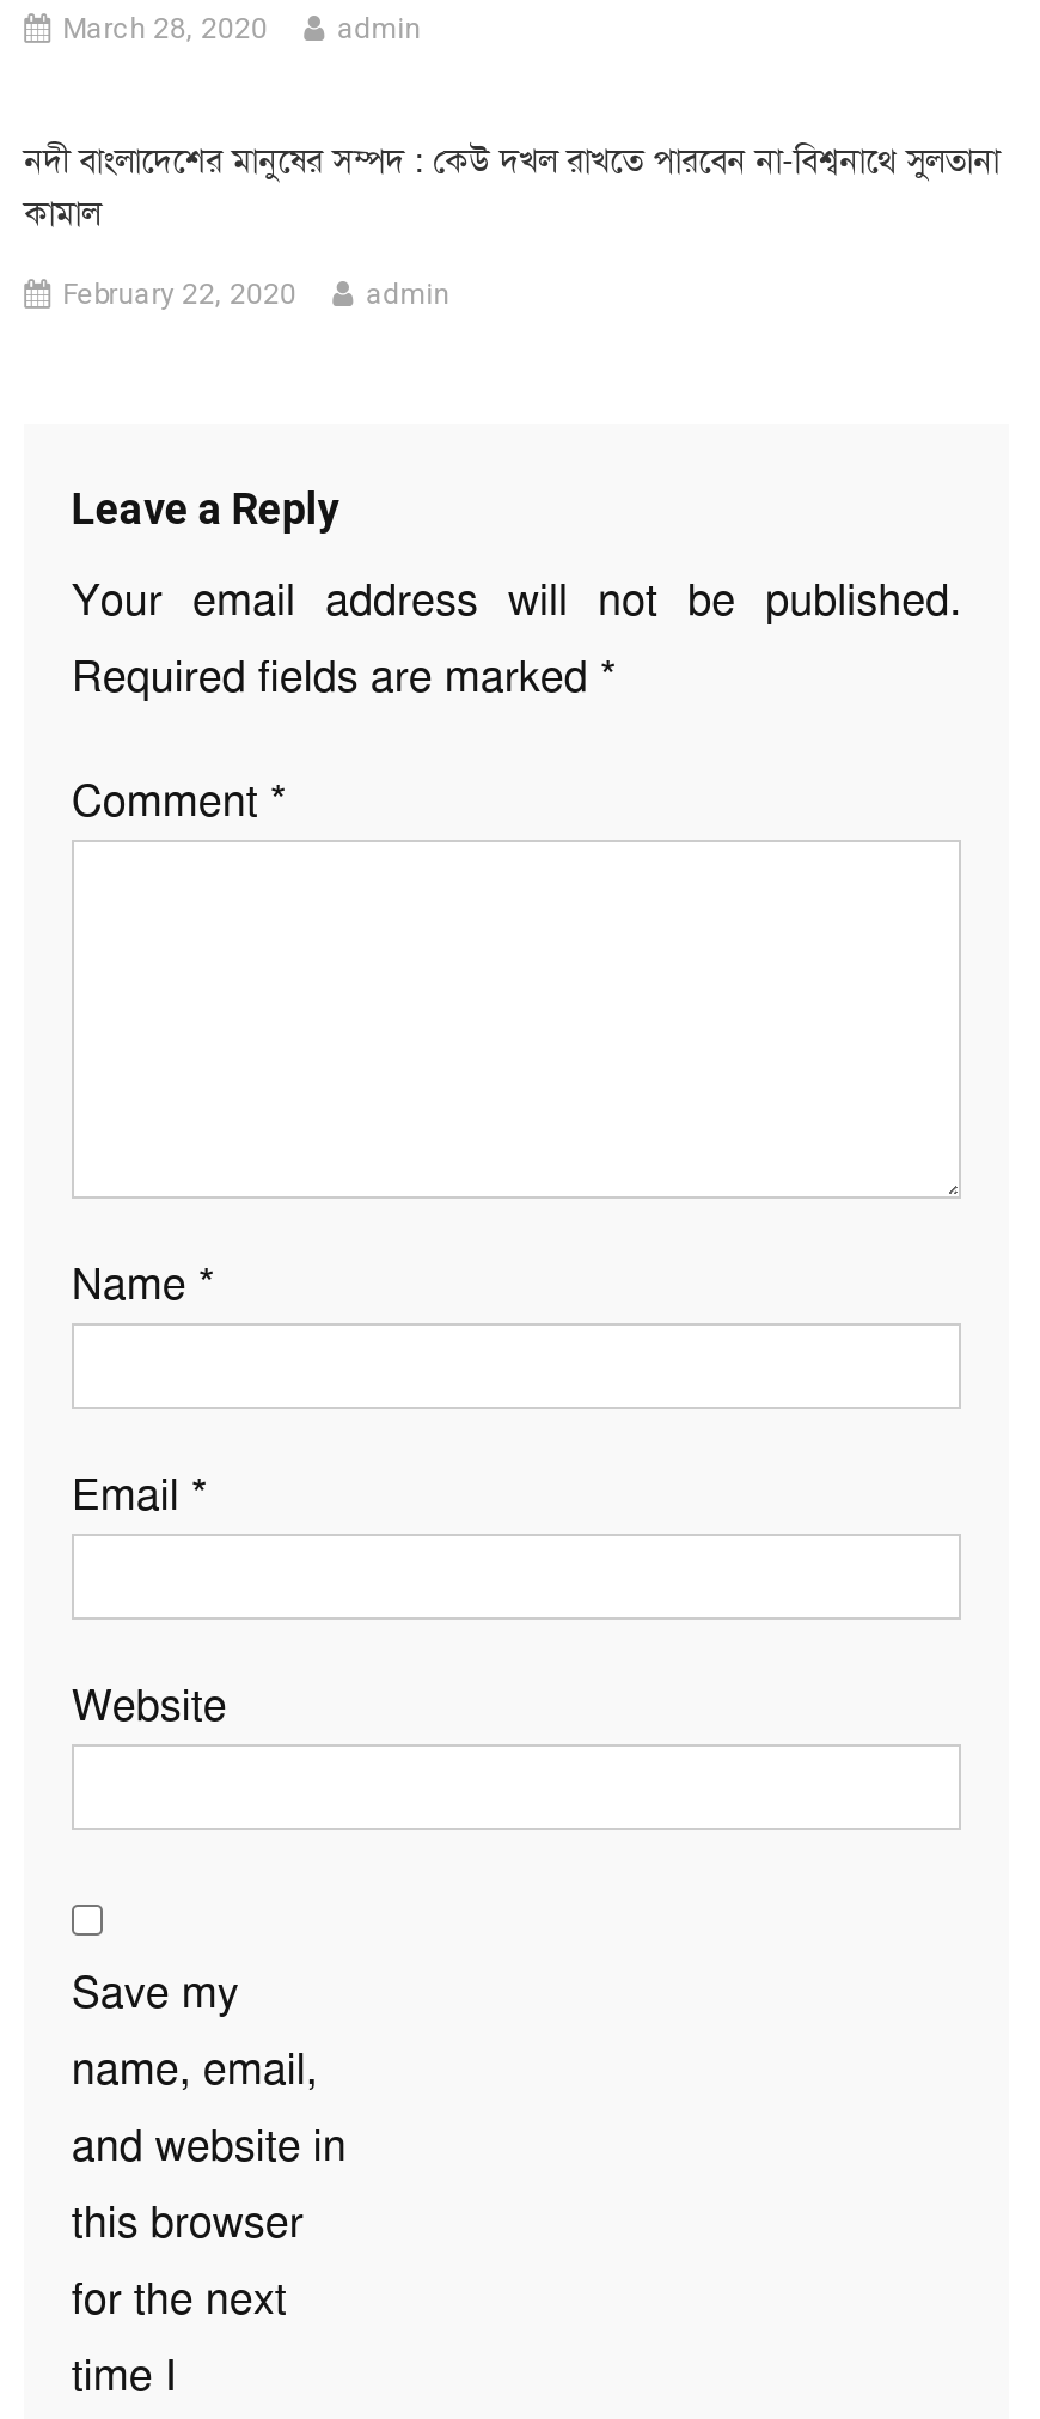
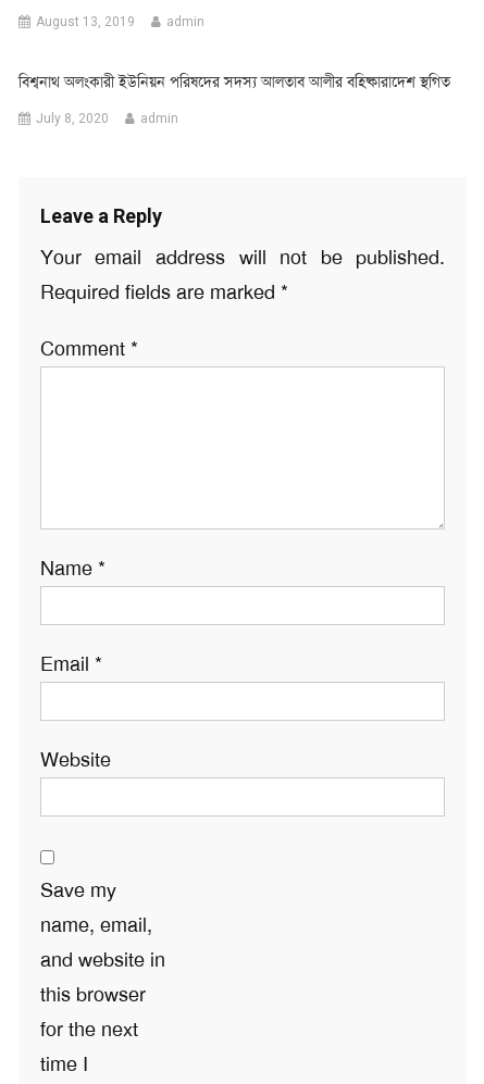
[62,13,268,46] March 28, 2020 -> [36,14,135,30] August 13, 2019
[24,139,1000,235] নদী বাংলাদেশের মানুষের সম্পদ : কেউ দখল রাখতে পারবেন না-বিশ্বনাথে সুলতানা | কামাল -> [19,72,450,92] বিশ্বনাথ অলংকারী ইউনিয়ন পরিষদের সদস্য আলতাব আলীর বহিষ্কারাদেশ স্থগিত
[62,278,297,312] February 22, 2020 -> [36,111,109,126] July 8, 2020

